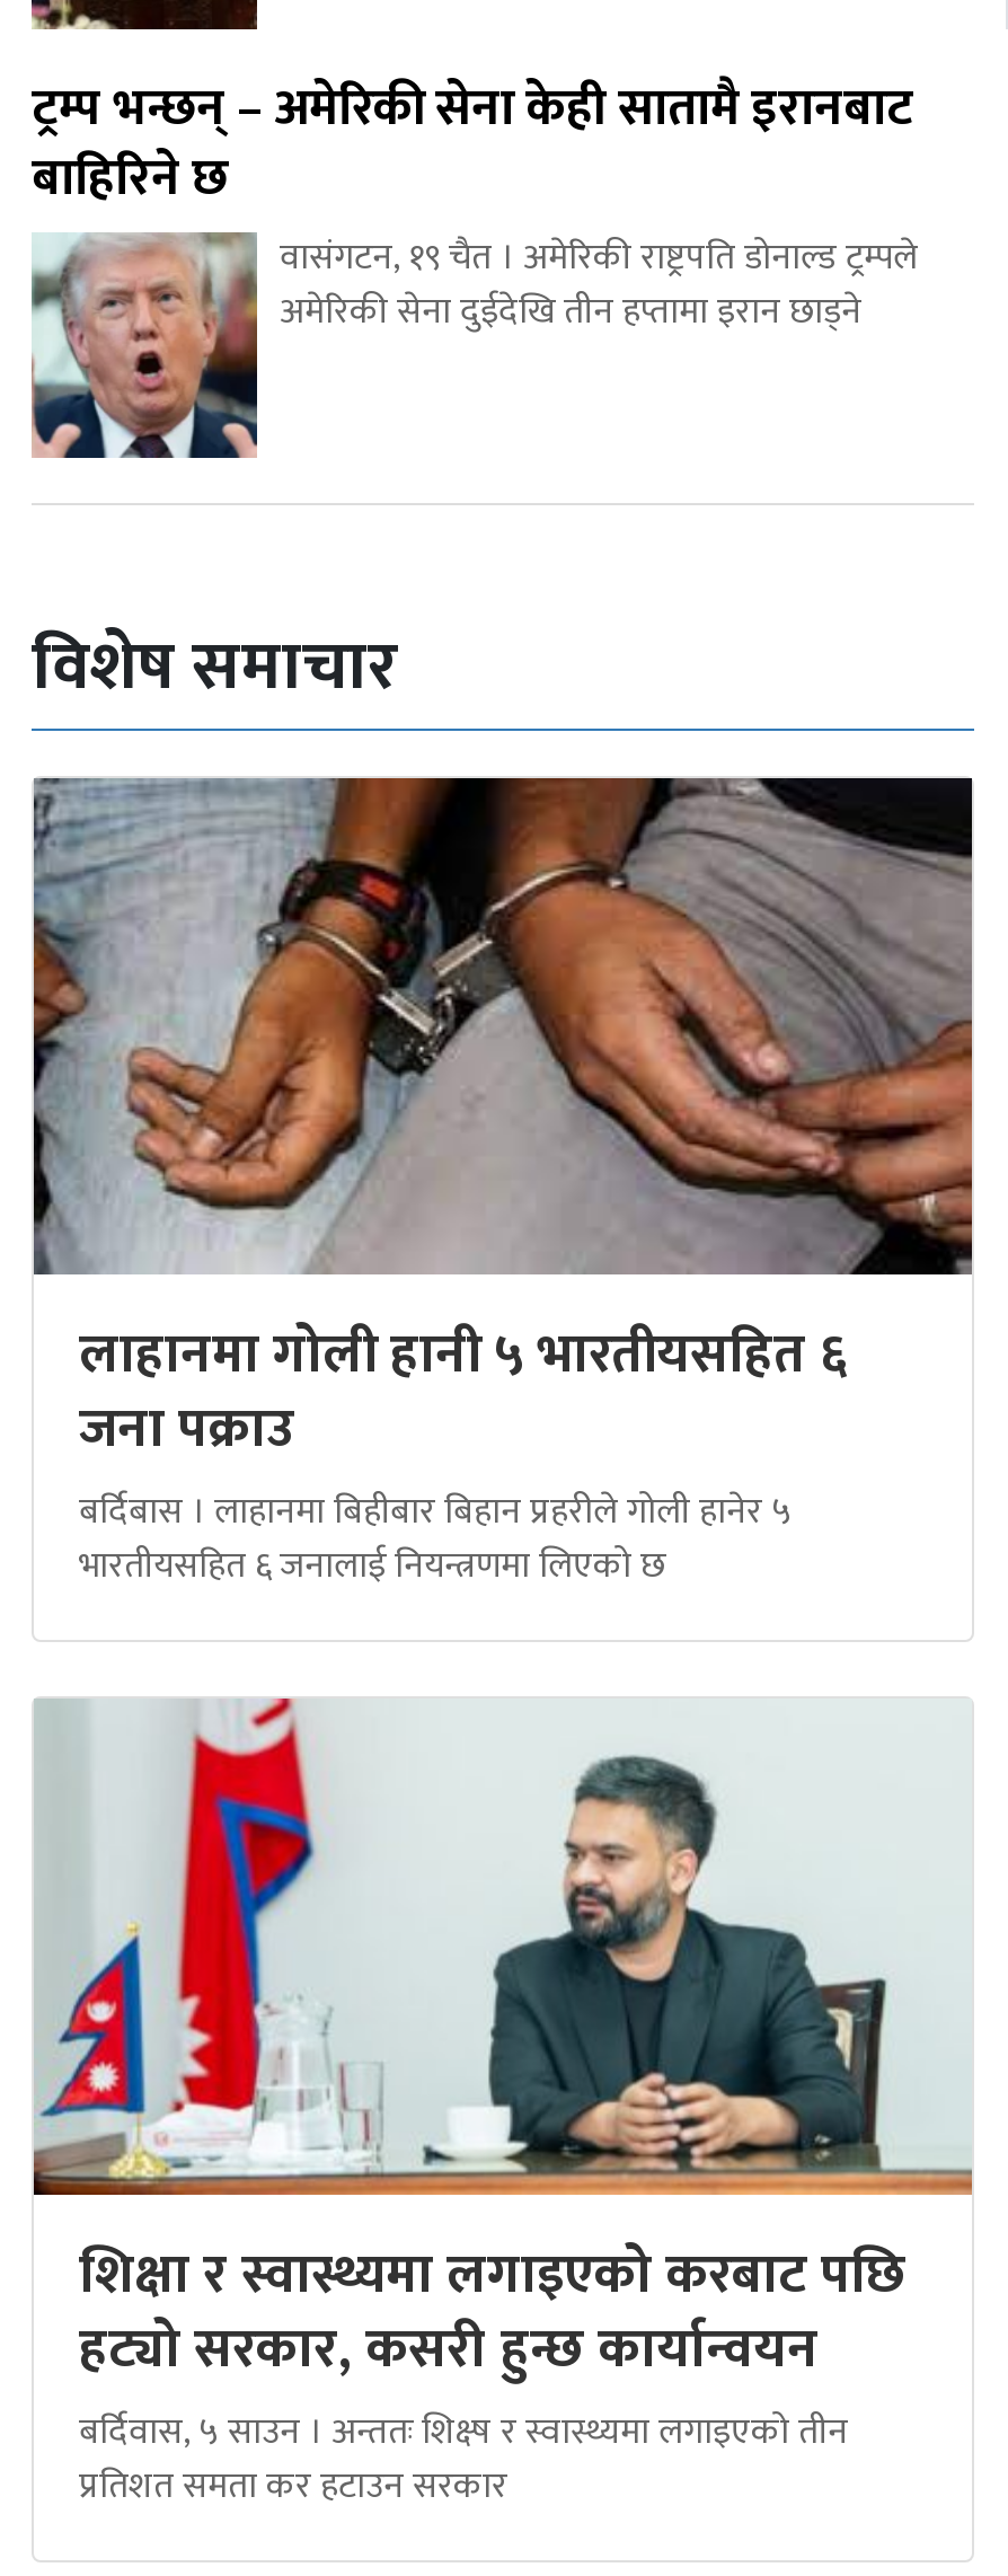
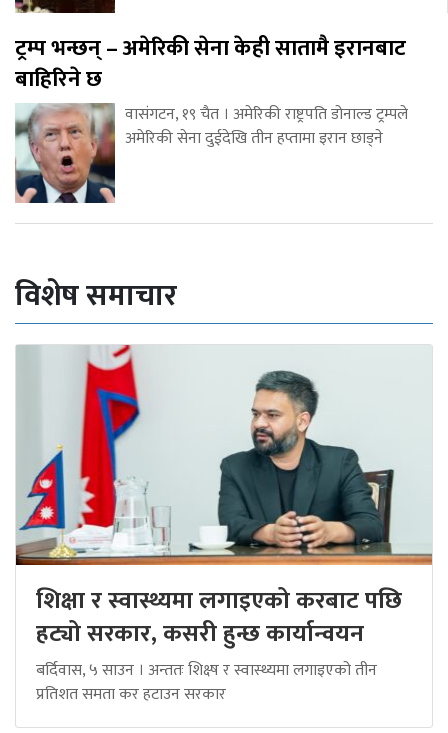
[32,776,974,1598] [image] | लाहानमा गोली हानी ५ भारतीयसहित ६ | जना पक्राउ | बर्दिबास । लाहानमा बिहीबार बिहान प्रहरीले गोली हानेर ५ | भारतीयसहित ६ जनालाई नियन्त्रणमा लिएको छ -> none

